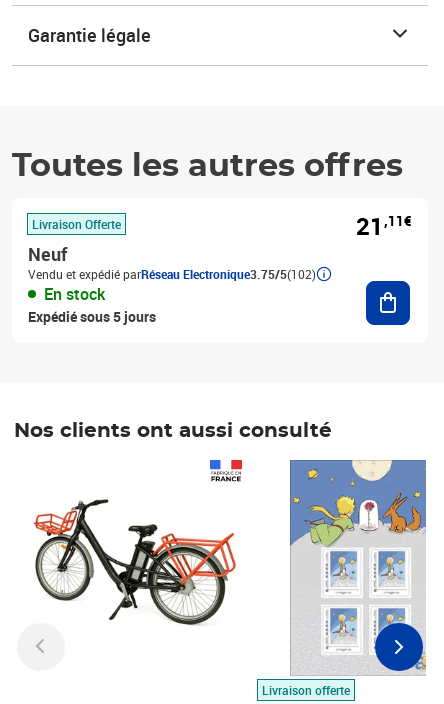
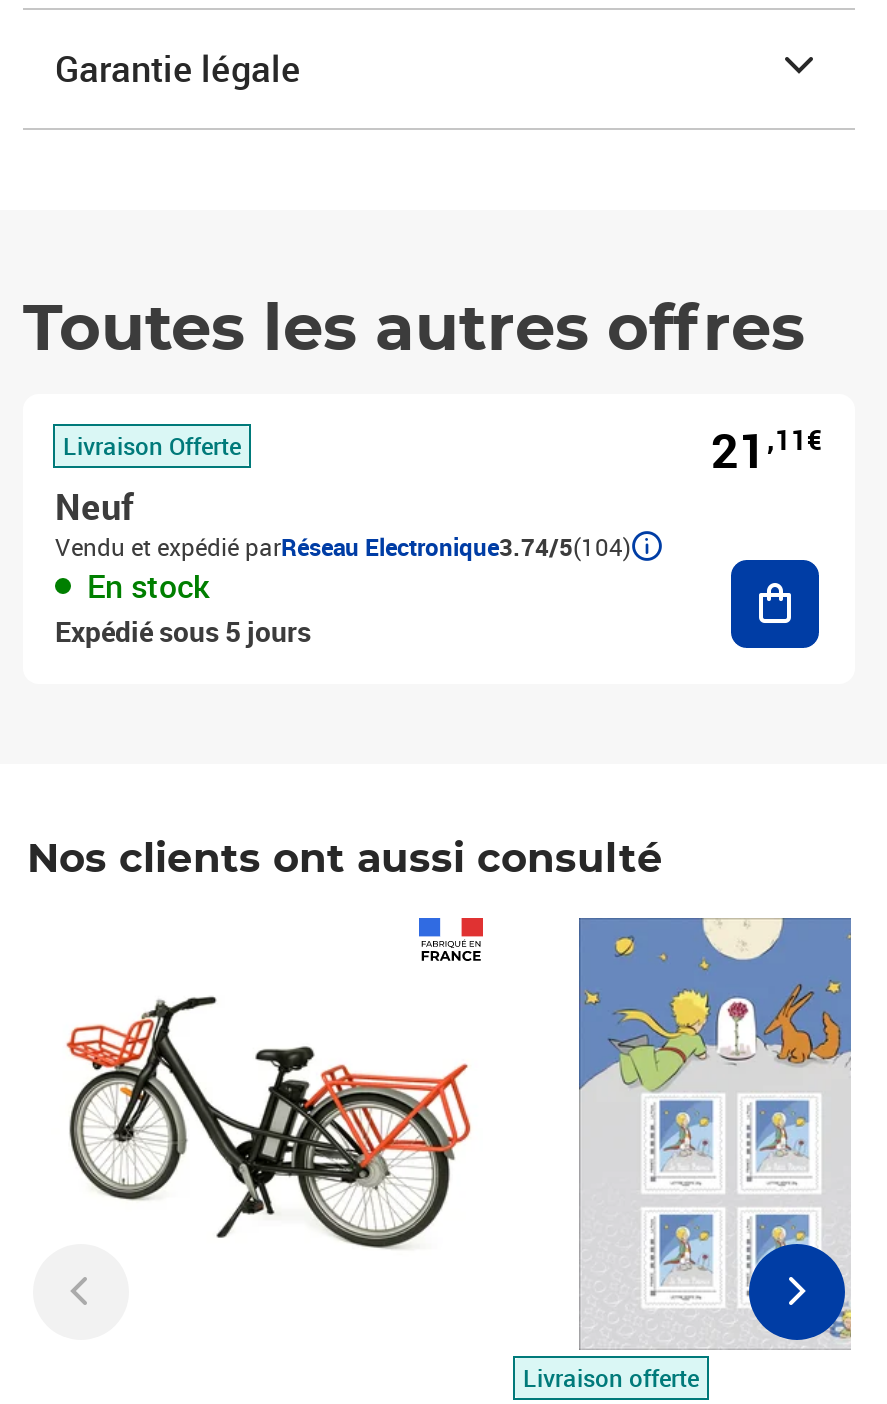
[28,266,316,282] Vendu et expédié parRéseau Electronique3.75/5(102) -> [55,530,631,562] Vendu et expédié parRéseau Electronique3.74/5(104)

